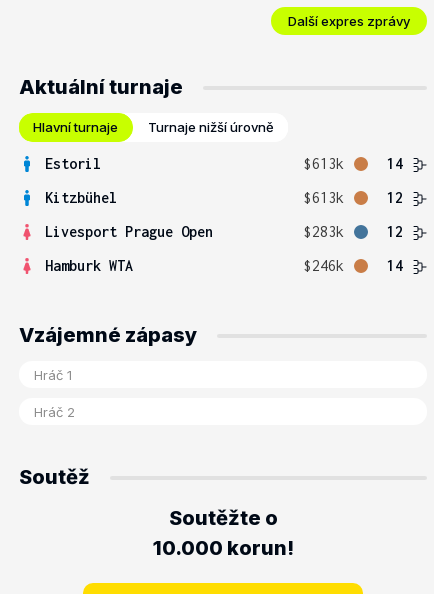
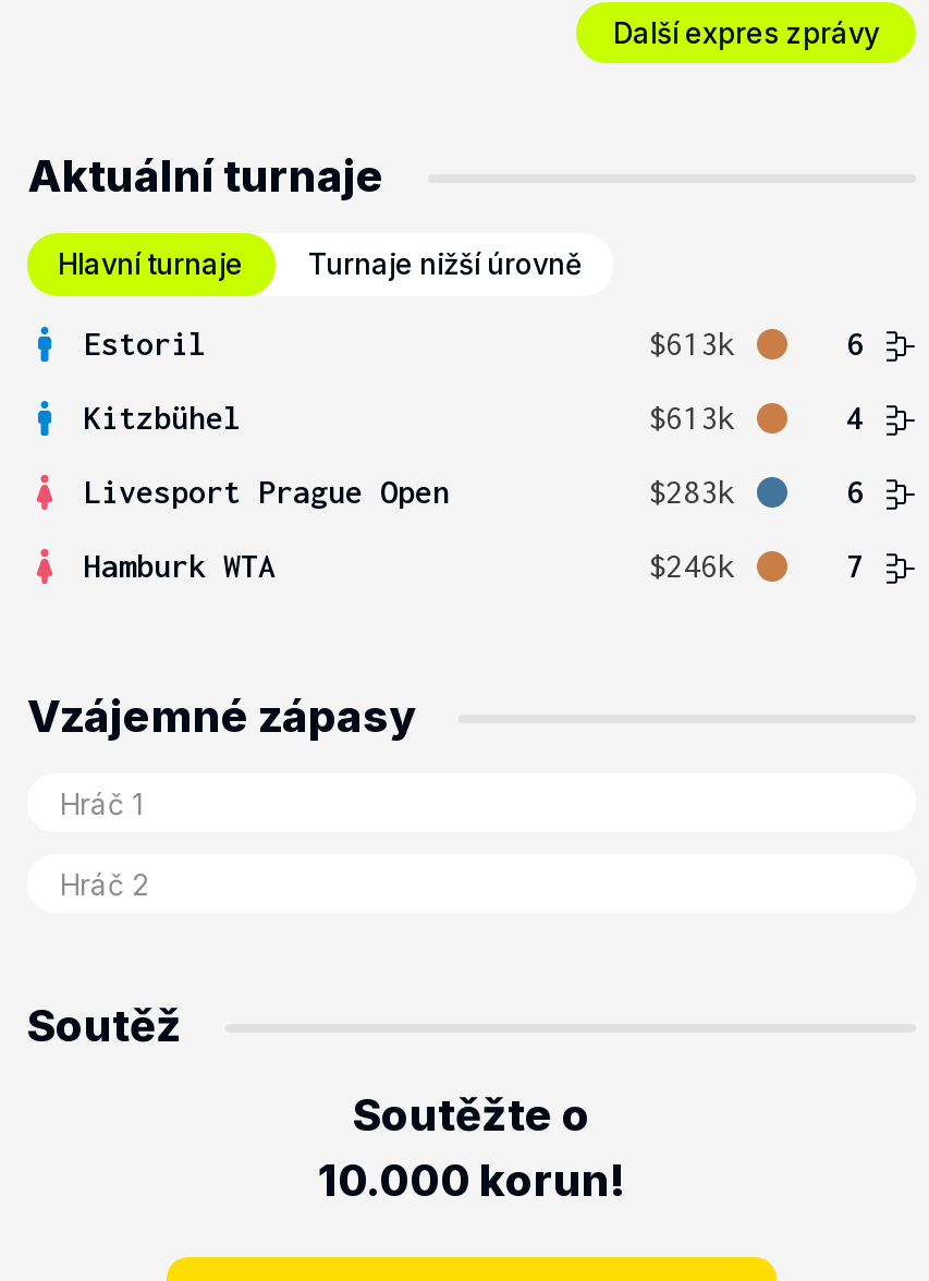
[387,155,403,172] 14 -> [846,325,864,362] 6
[387,189,403,206] 12 -> [846,399,864,436] 4
[387,223,403,240] 12 -> [846,473,864,510] 6
[387,257,403,274] 14 -> [846,547,864,584] 7

